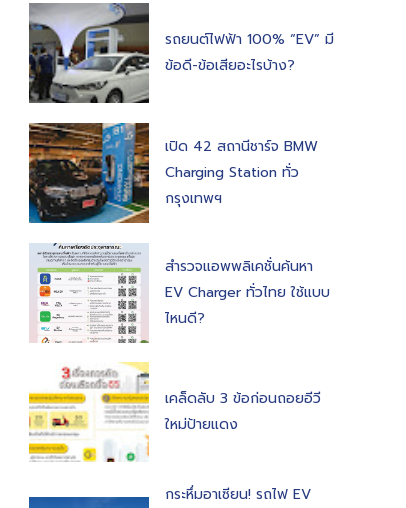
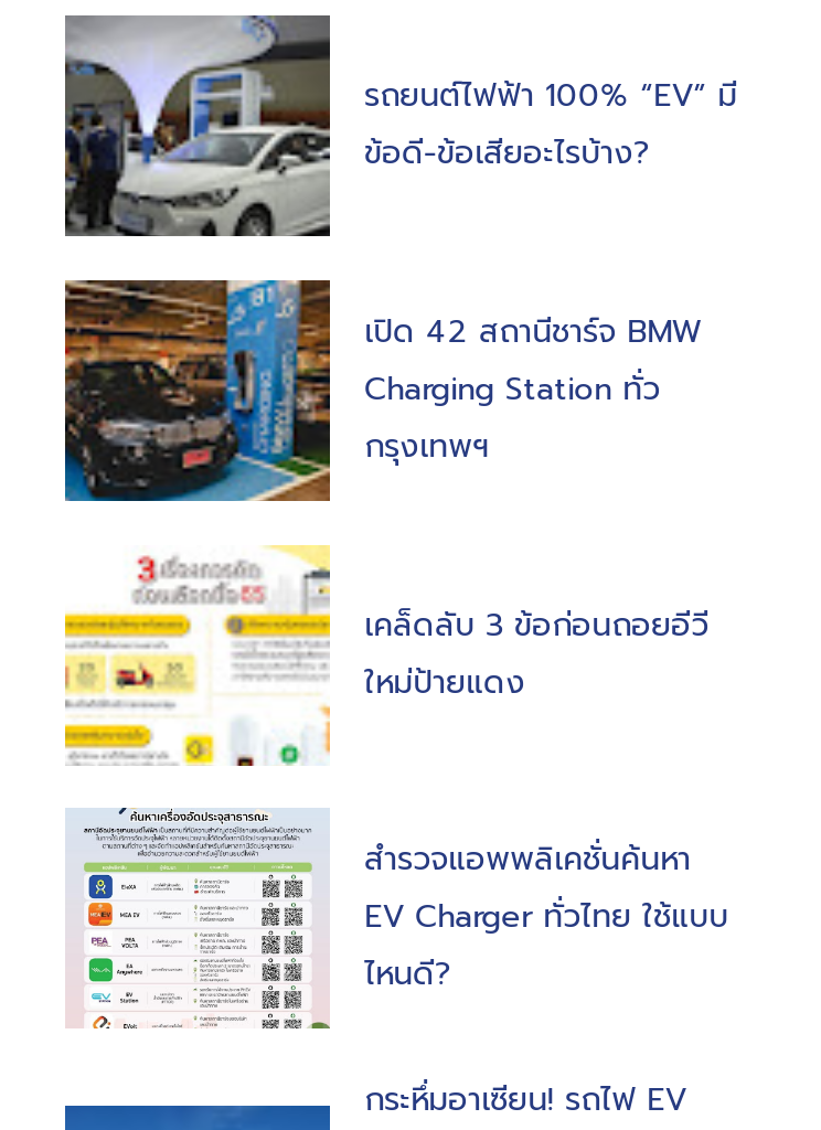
moved [33,242,330,344] -> [74,808,729,1033]: [image] | สำรวจแอพพลิเคชั่นค้นหา | EV Charger ทั่วไทย ใช้แบบ | ไหนดี?
moved [28,362,321,463] -> [63,545,709,768]: [image] | เคล็ดลับ 3 ข้อก่อนถอยอีวี | ใหม่ป้ายแดง

